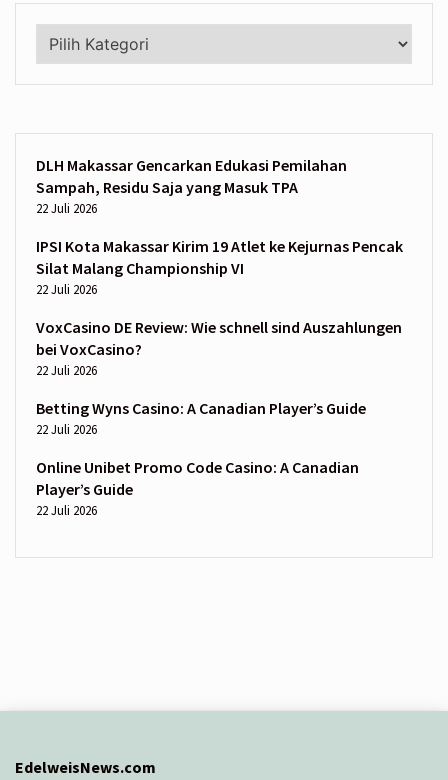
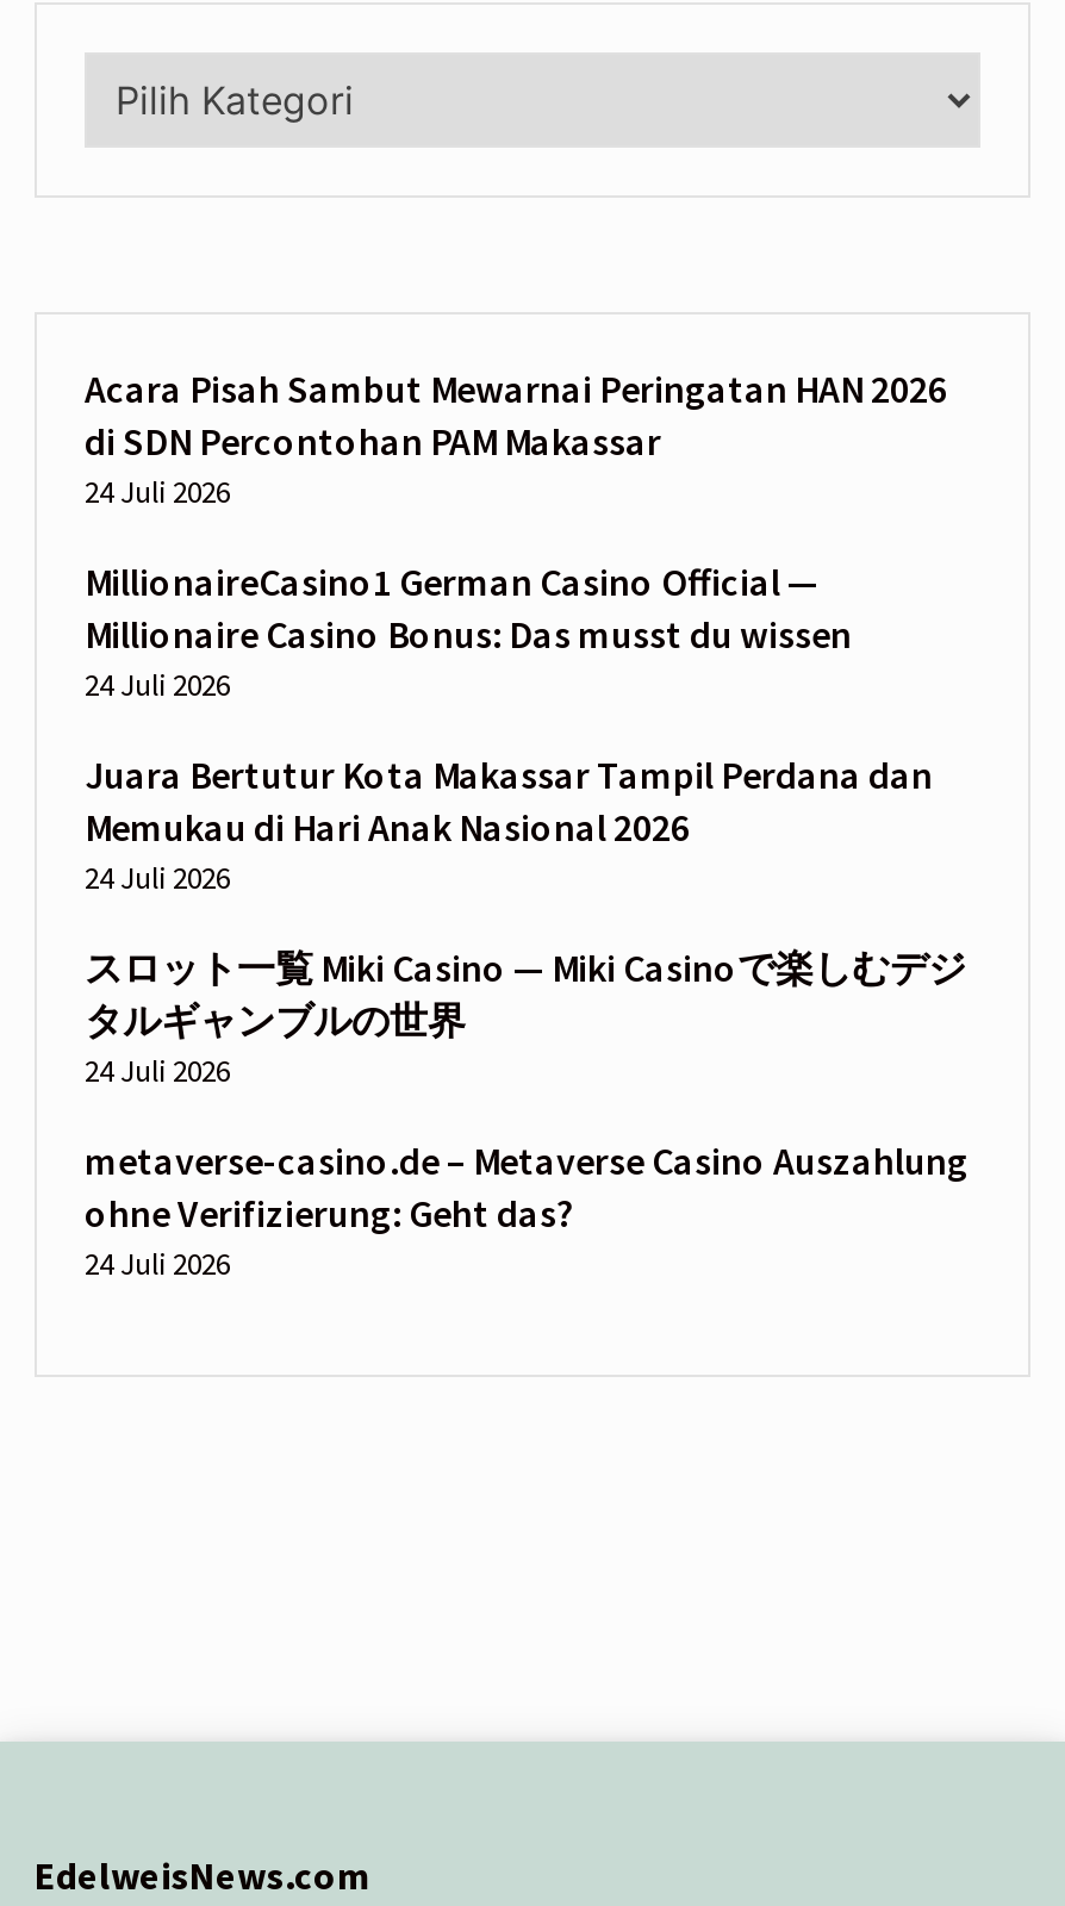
[36,155,347,217] DLH Makassar Gencarkan Edukasi Pemilahan | Sampah, Residu Saja yang Masuk TPA | 22 Juli 2026 -> [85,364,947,512] Acara Pisah Sambut Mewarnai Peringatan HAN 2026 | di SDN Percontohan PAM Makassar | 24 Juli 2026
[36,236,403,298] IPSI Kota Makassar Kirim 19 Atlet ke Kejurnas Pencak | Silat Malang Championship VI | 22 Juli 2026 -> [85,557,852,705] MillionaireCasino1 German Casino Official — | Millionaire Casino Bonus: Das musst du wissen | 24 Juli 2026
[36,317,402,379] VoxCasino DE Review: Wie schnell sind Auszahlungen | bei VoxCasino? | 22 Juli 2026 -> [85,750,933,897] Juara Bertutur Kota Makassar Tampil Perdana dan | Memukau di Hari Anak Nasional 2026 | 24 Juli 2026
[36,398,366,438] Betting Wyns Casino: A Canadian Player’s Guide | 22 Juli 2026 -> [85,943,966,1090] スロット一覧 Miki Casino — Miki Casinoで楽しむデジ | タルギャンブルの世界 | 24 Juli 2026
[36,457,359,519] Online Unibet Promo Code Casino: A Canadian | Player’s Guide | 22 Juli 2026 -> [85,1136,969,1283] metaverse-casino.de – Metaverse Casino Auszahlung | ohne Verifizierung: Geht das? | 24 Juli 2026

